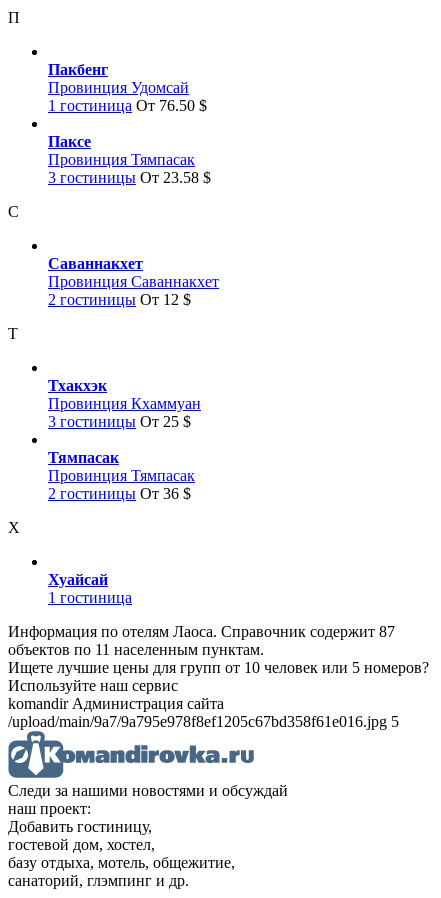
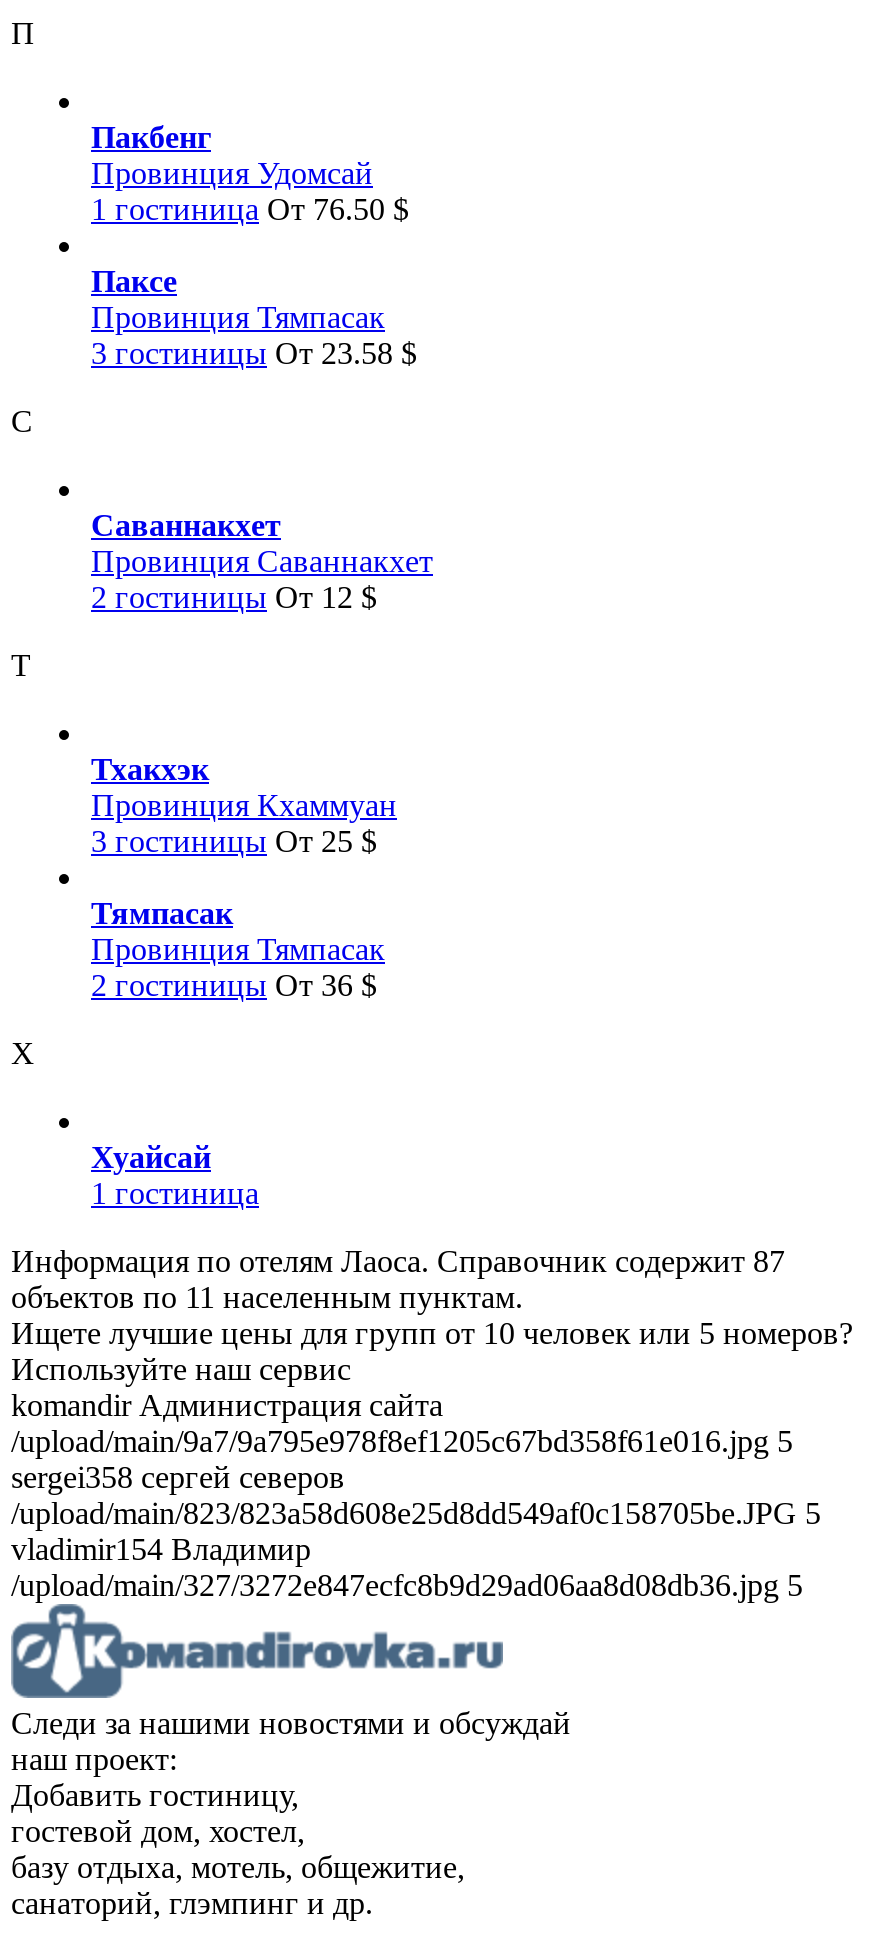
none -> [11,1460,821,1602] sergei358 сергей северов | /upload/main/823/823a58d608e25d8dd549af0c158705be.JPG 5 | vladimir154 Владимир | /upload/main/327/3272e847ecfc8b9d29ad06aa8d08db36.jpg 5

